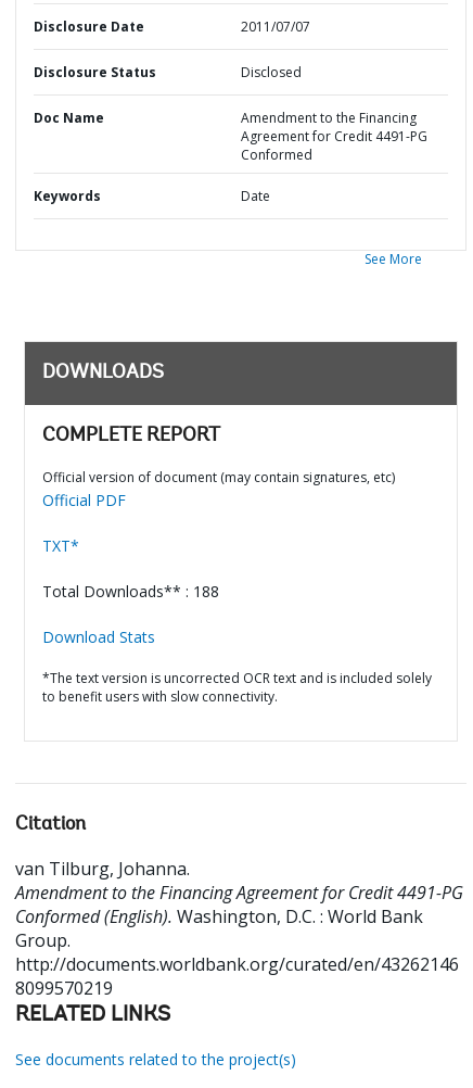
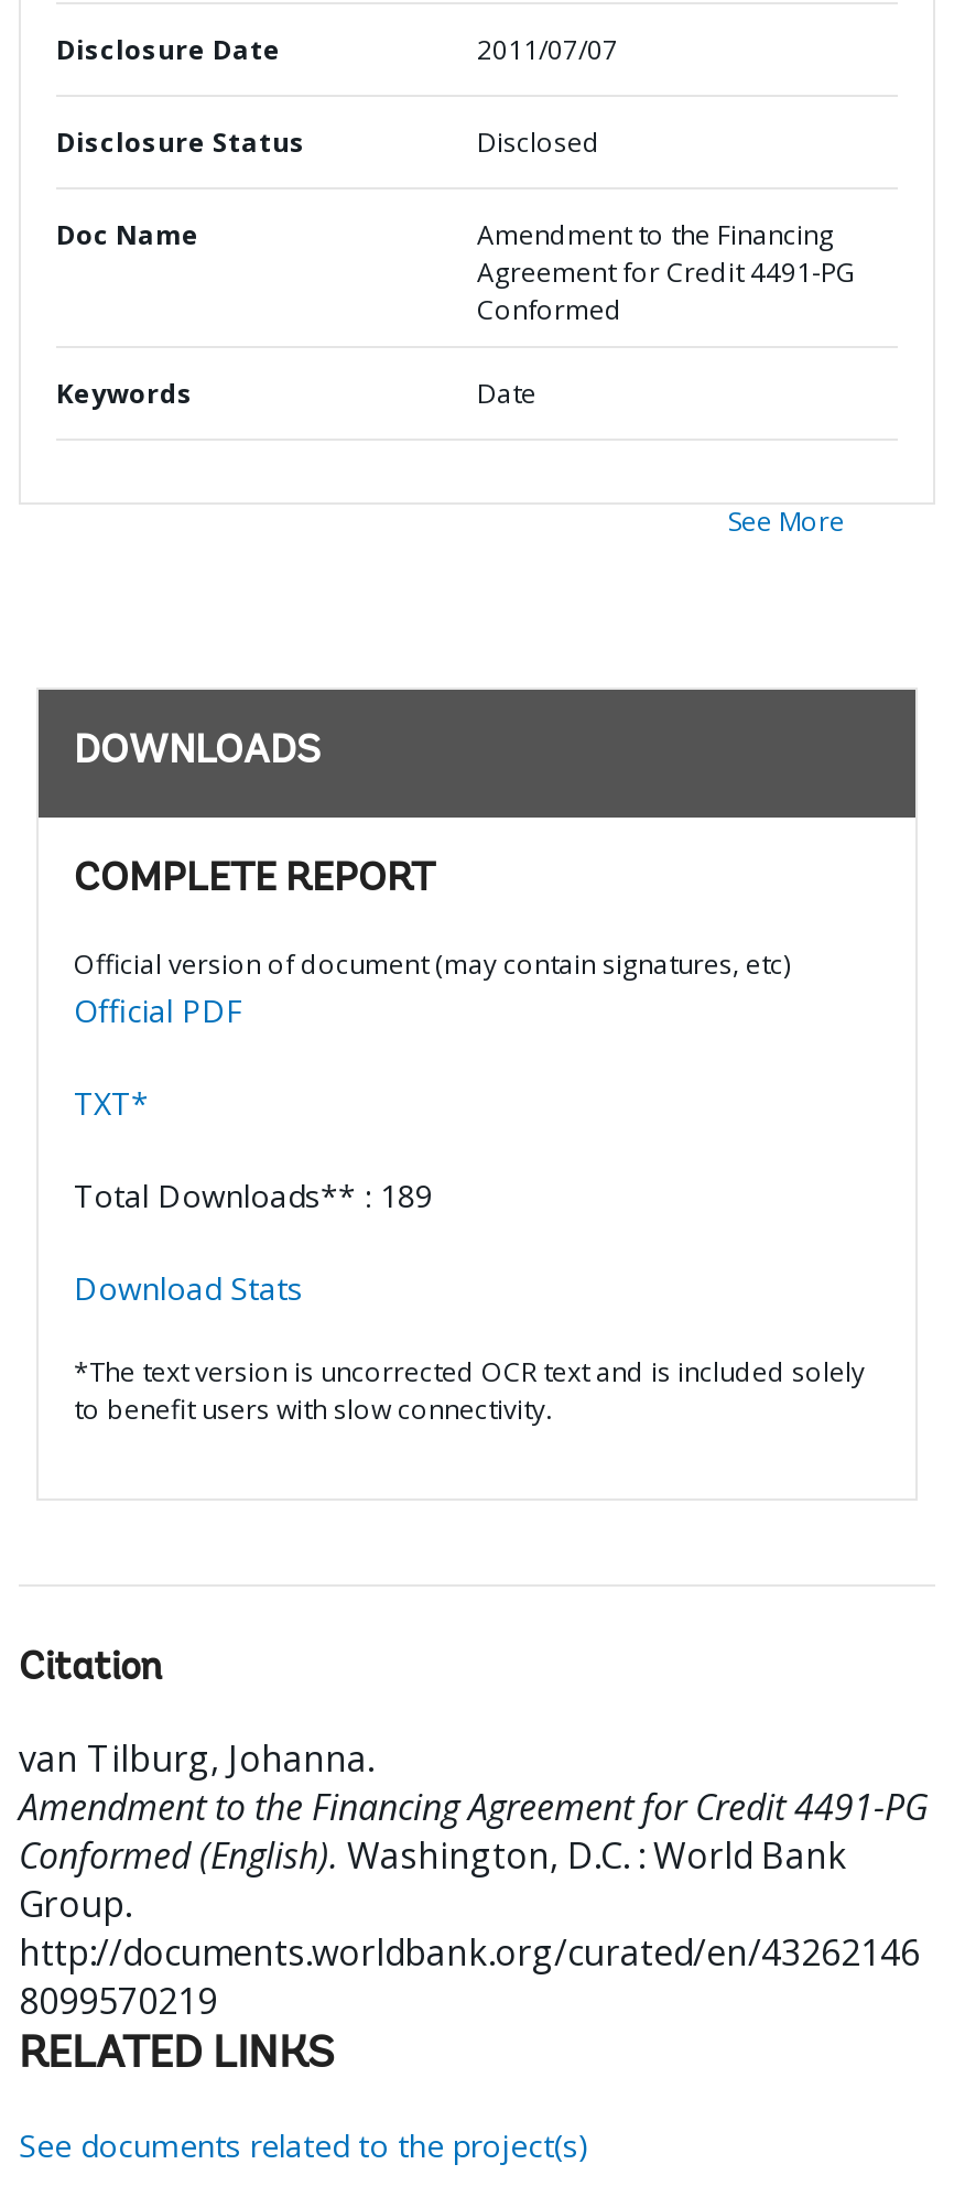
[42,581,219,602] Total Downloads** : 188 -> [74,1175,433,1216] Total Downloads** : 189

